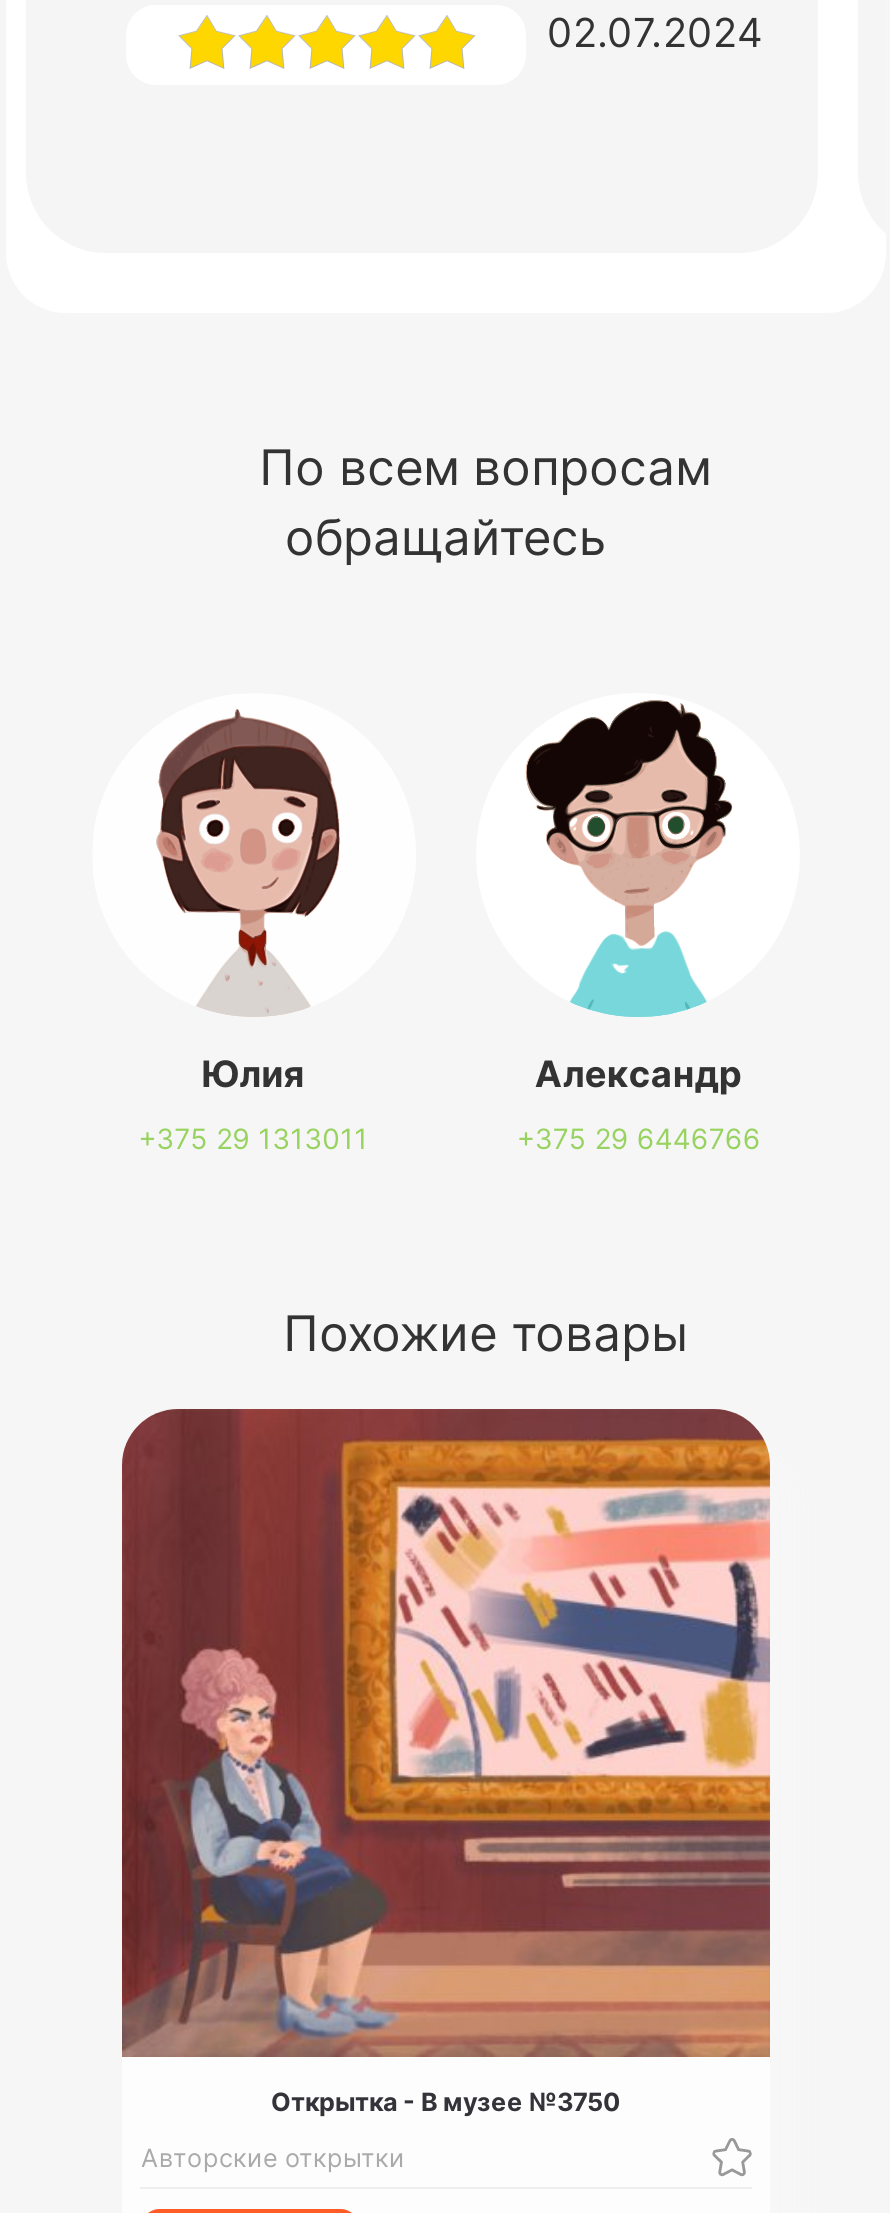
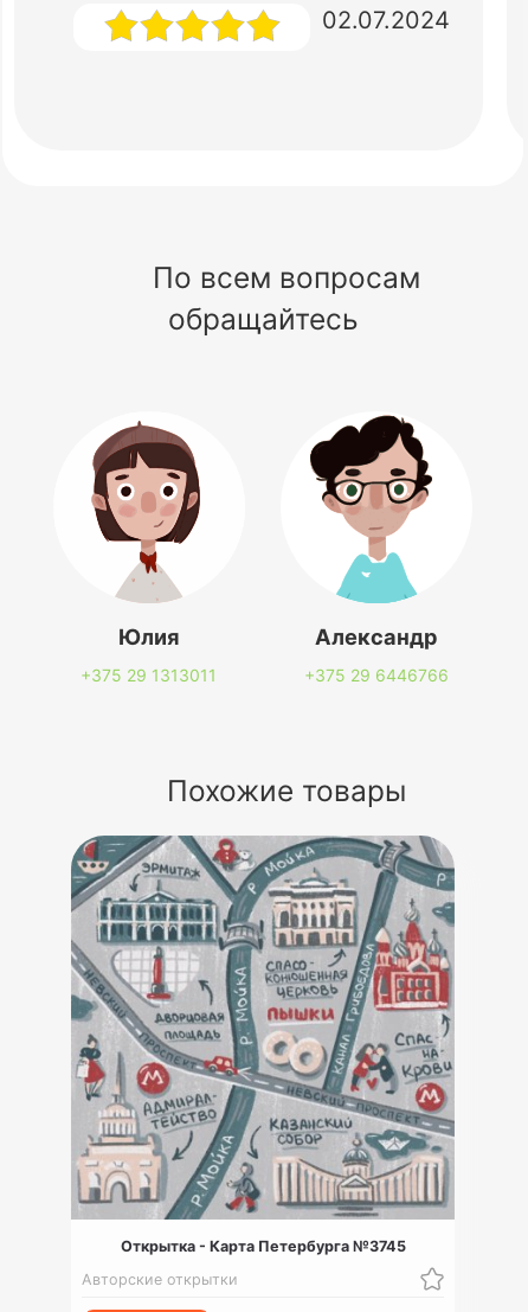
[120,1407,772,2118] [image] | Открытка - В музее №3750 -> [71,836,456,1255] [image] | Открытка - Карта Петербурга №3745

